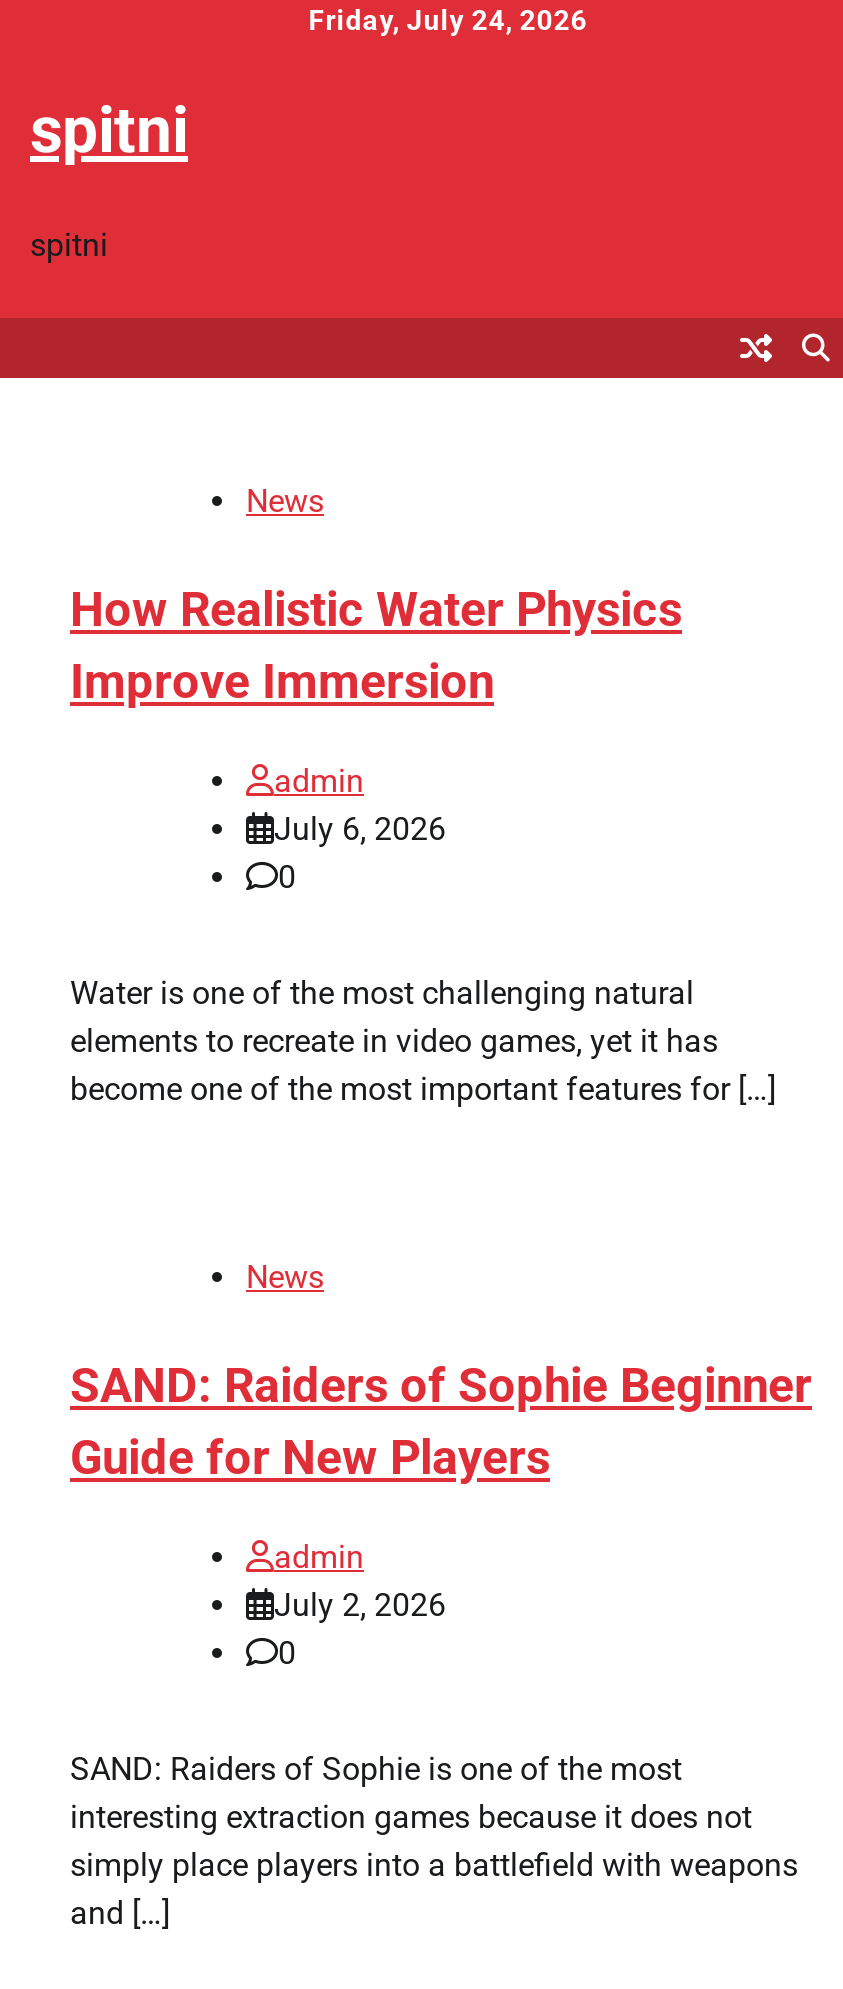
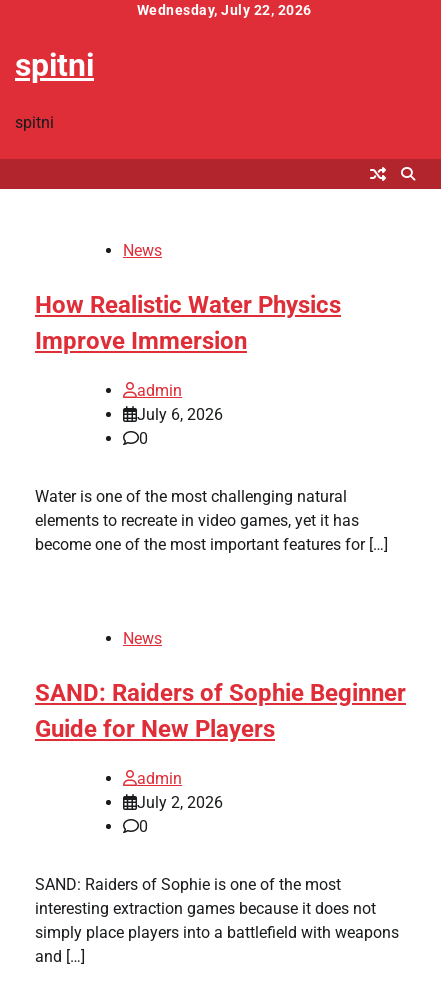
[308,4,588,36] Friday, July 24, 2026 -> [136,2,311,18] Wednesday, July 22, 2026

